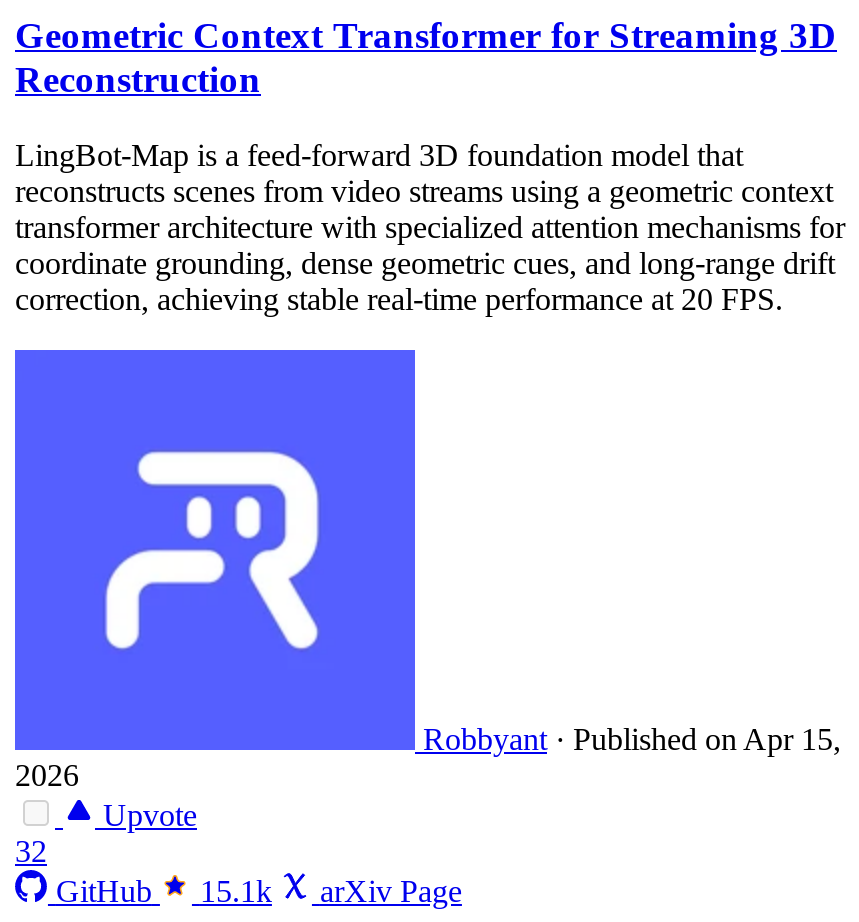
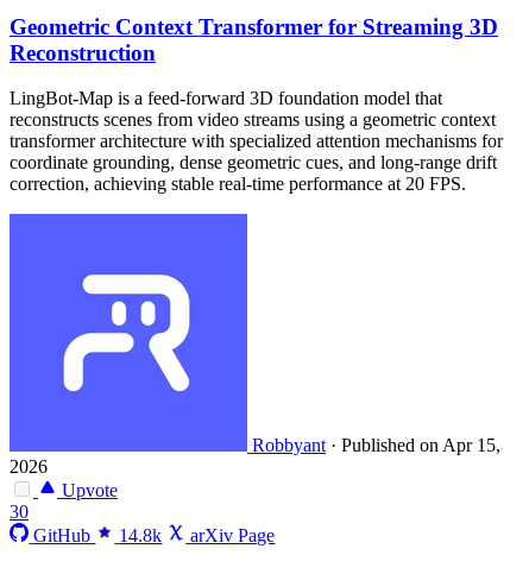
[15,835,47,869] 32 -> [10,502,29,522] 30
[56,875,462,909] GitHub 15.1k arXiv Page -> [34,526,275,546] GitHub 14.8k arXiv Page

